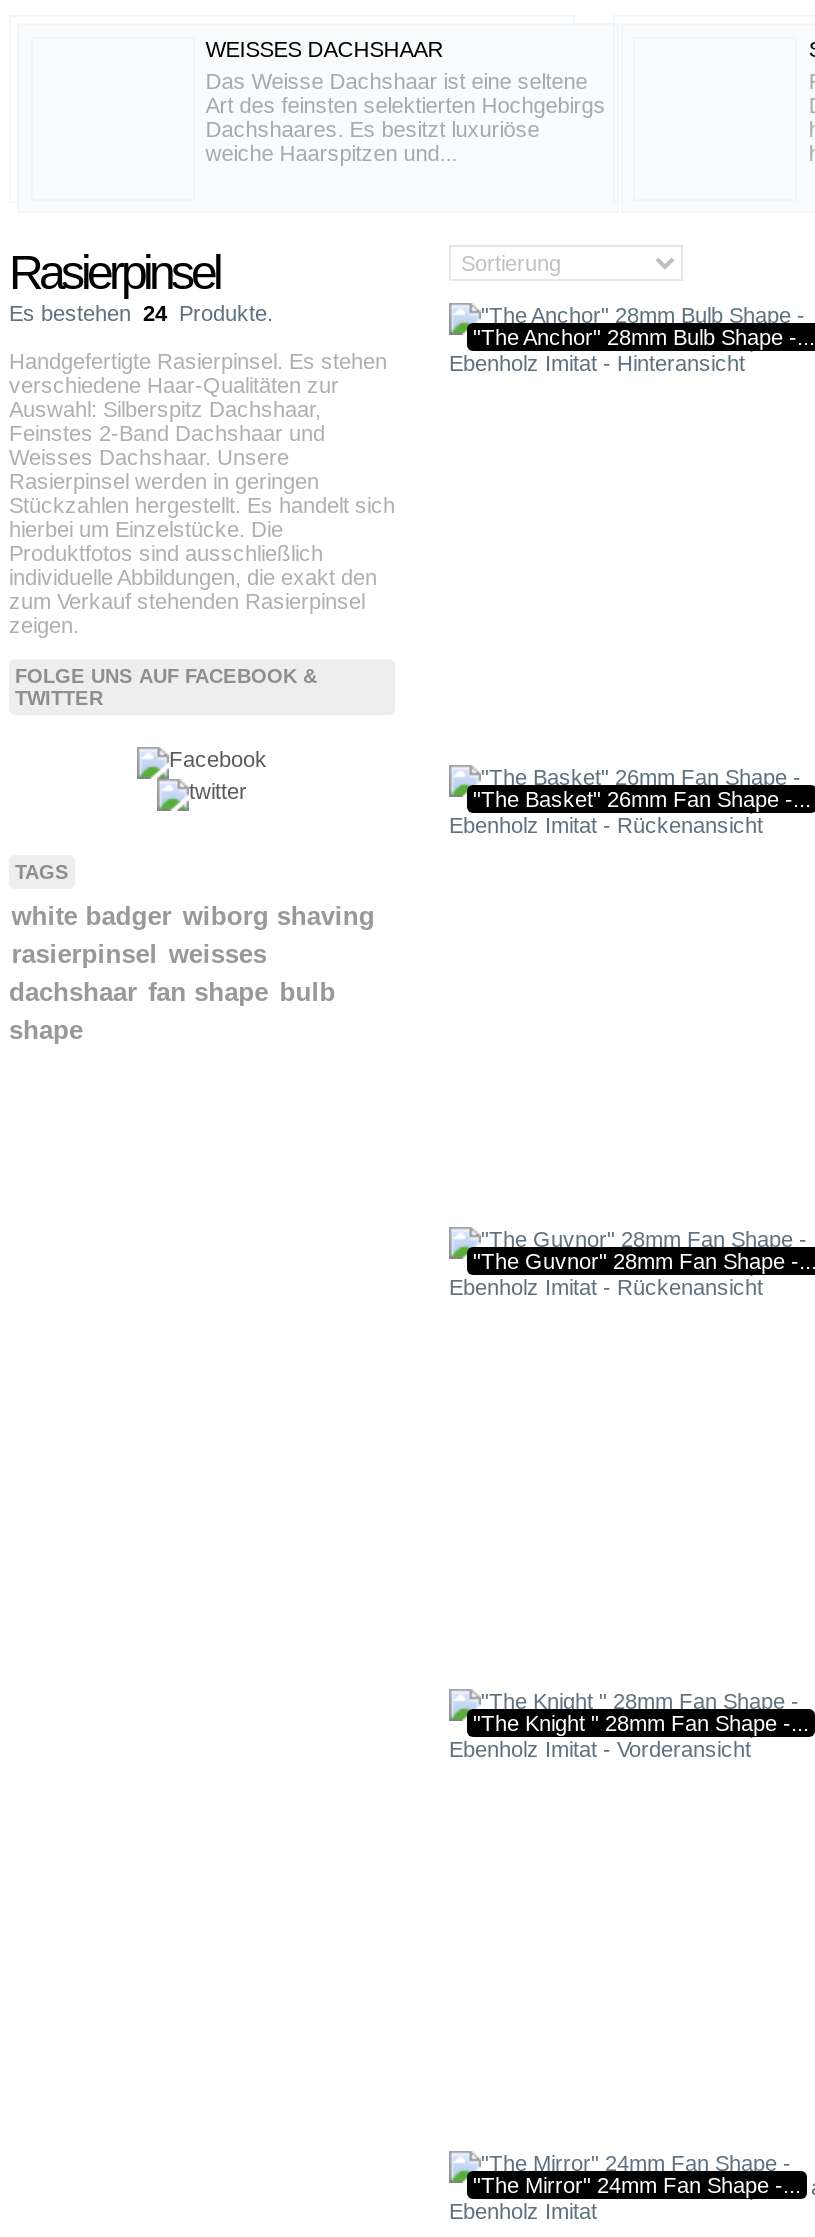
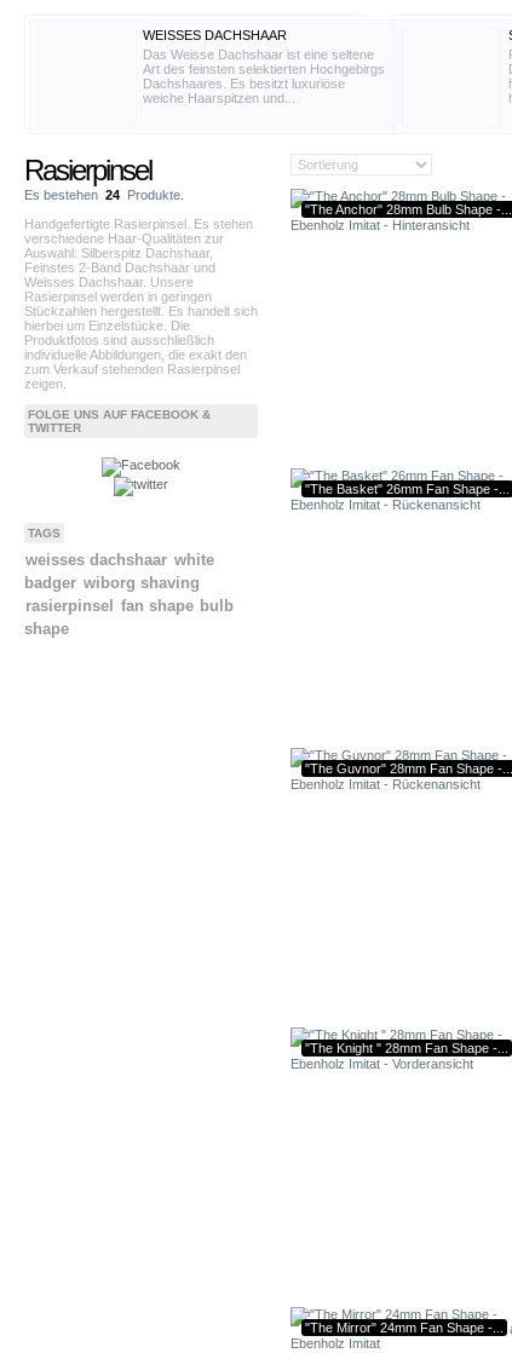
[9,901,375,1007] white badger wiborg shaving | rasierpinsel weisses | dachshaar fan shape bulb -> [24,550,234,615] weisses dachshaar white | badger wiborg shaving | rasierpinsel fan shape bulb

